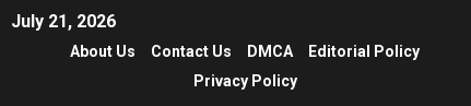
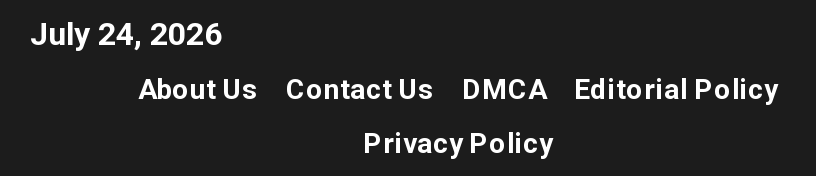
[11,11,116,32] July 21, 2026 -> [30,16,222,54] July 24, 2026

